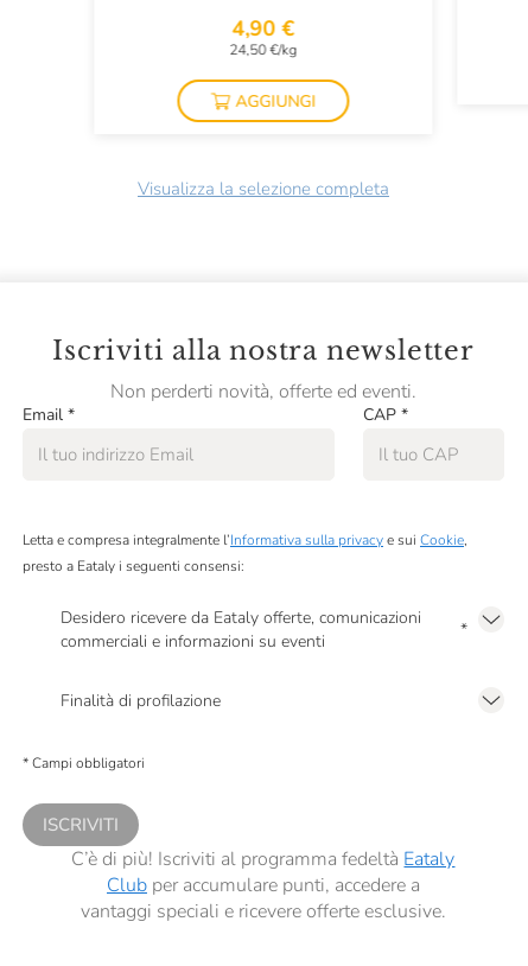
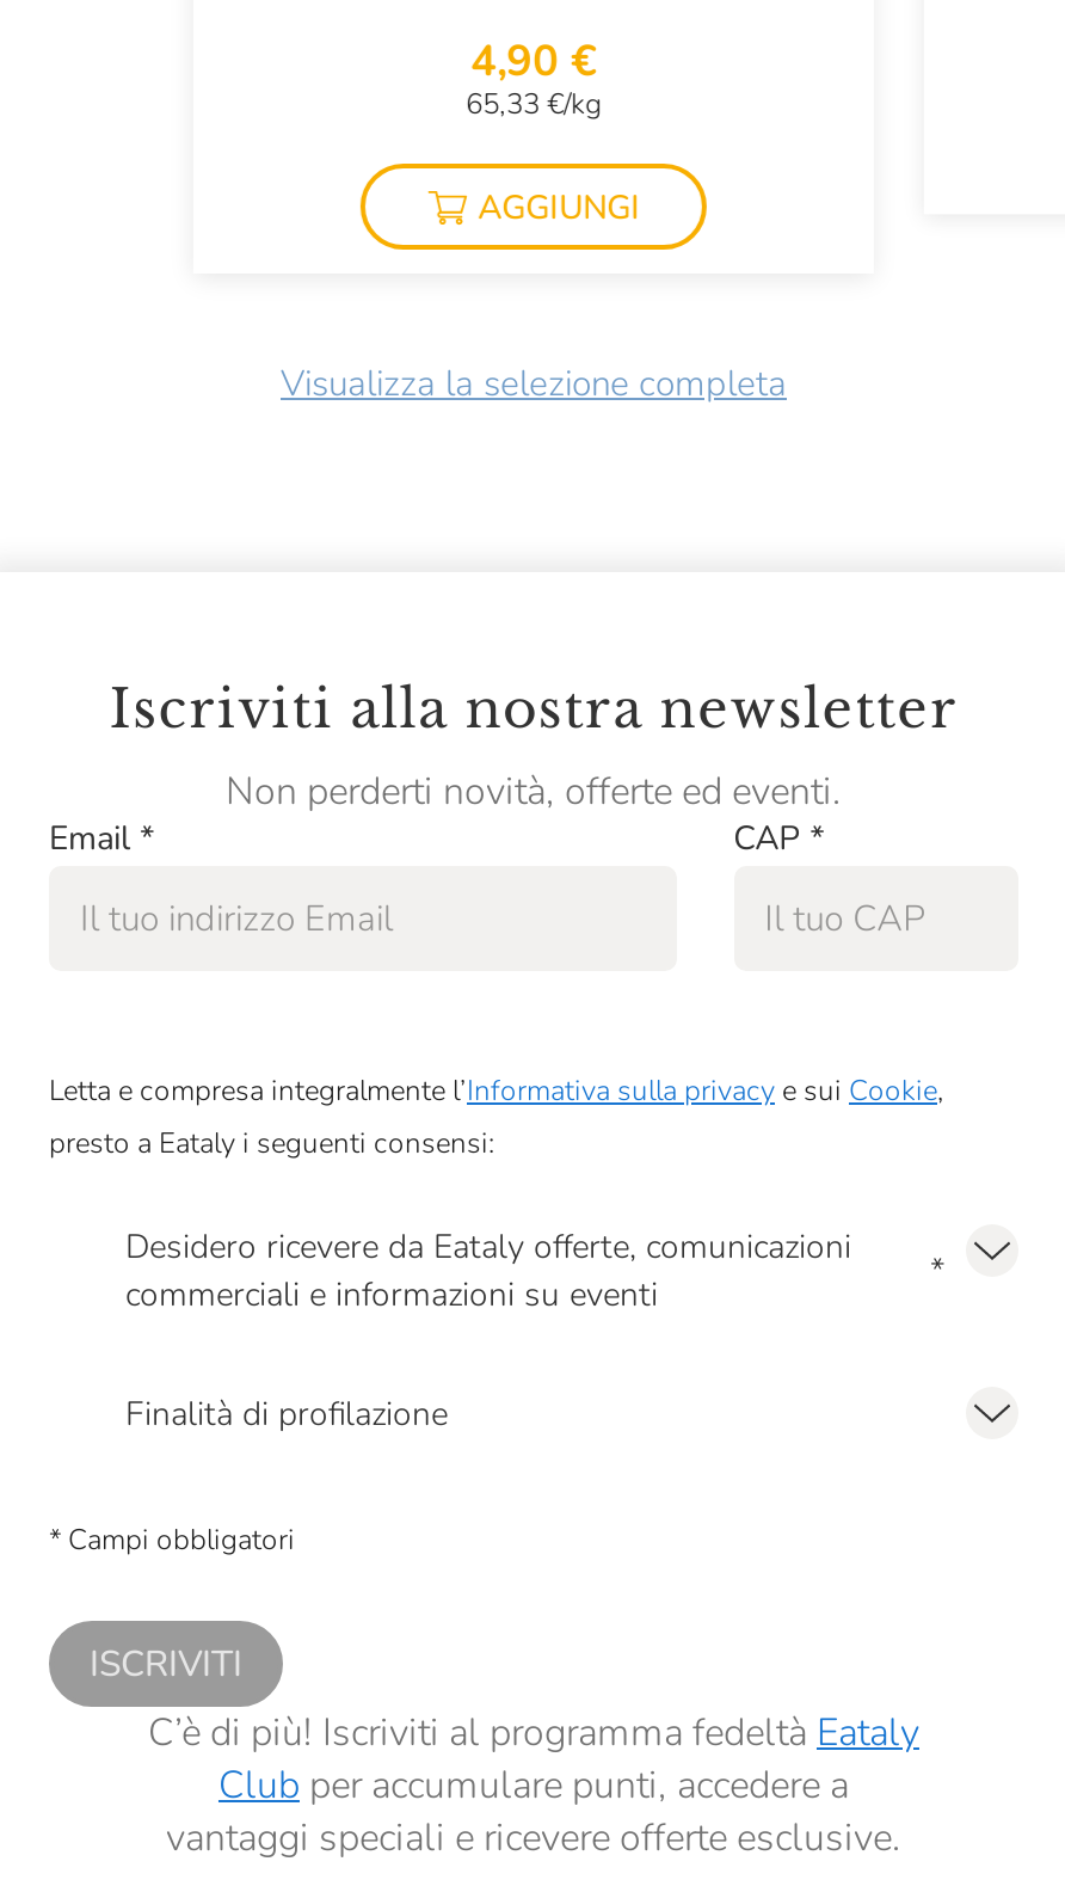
[230,40,297,59] 24,50 €/kg -> [466,85,602,123] 65,33 €/kg

